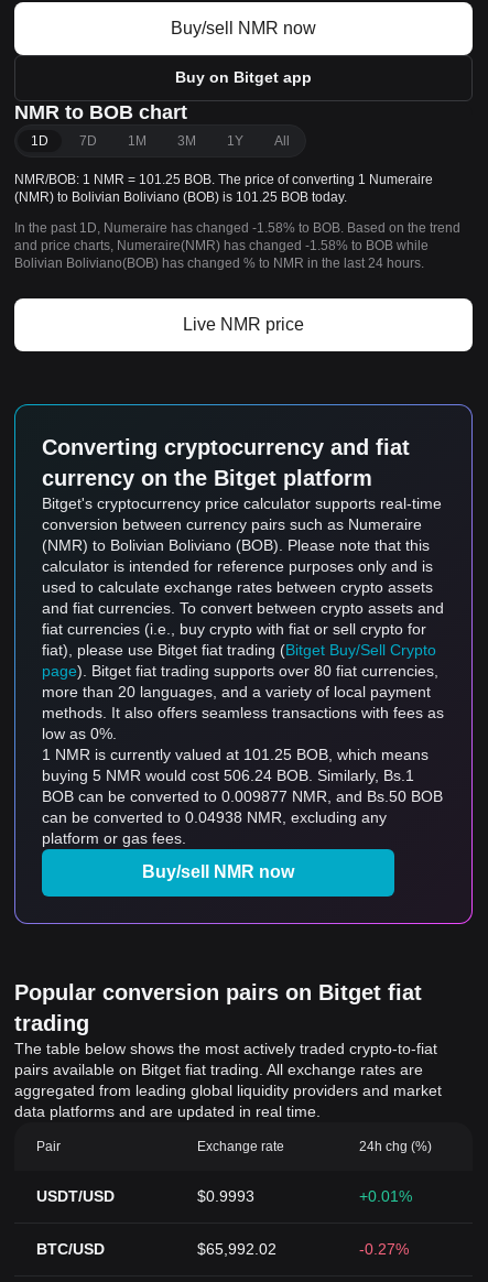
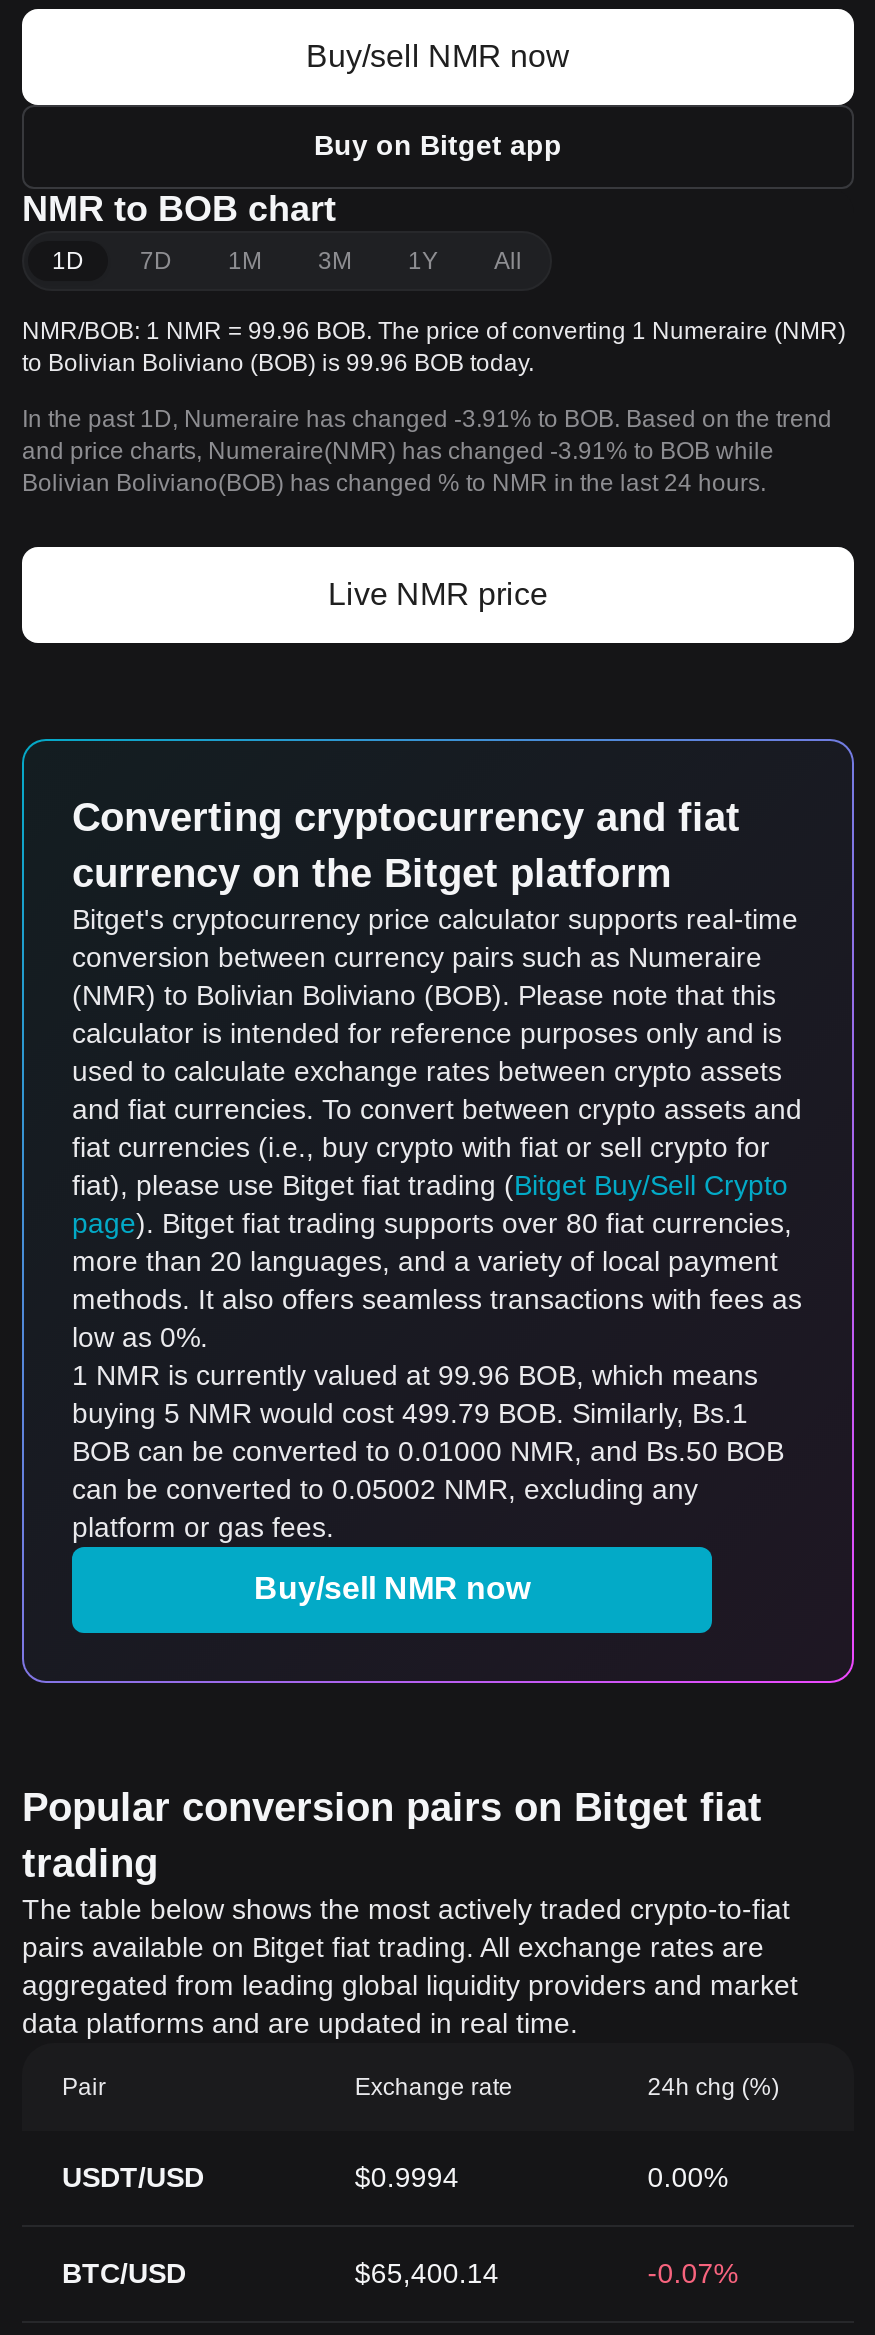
[14,172,433,205] NMR/BOB: 1 NMR = 101.25 BOB. The price of converting 1 Numeraire | (NMR) to Bolivian Boliviano (BOB) is 101.25 BOB today. -> [22,317,846,377] NMR/BOB: 1 NMR = 99.96 BOB. The price of converting 1 Numeraire (NMR) | to Bolivian Boliviano (BOB) is 99.96 BOB today.
[14,220,460,253] In the past 1D, Numeraire has changed -1.58% to BOB. Based on the trend | and price charts, Numeraire(NMR) has changed -1.58% to BOB while -> [22,405,832,465] In the past 1D, Numeraire has changed -3.91% to BOB. Based on the trend | and price charts, Numeraire(NMR) has changed -3.91% to BOB while
[42,746,429,763] 1 NMR is currently valued at 101.25 BOB, which means -> [72,1359,758,1391] 1 NMR is currently valued at 99.96 BOB, which means
[42,767,414,784] buying 5 NMR would cost 506.24 BOB. Similarly, Bs.1 -> [72,1397,748,1429] buying 5 NMR would cost 499.79 BOB. Similarly, Bs.1
[42,787,443,805] BOB can be converted to 0.009877 NMR, and Bs.50 BOB -> [72,1435,784,1467] BOB can be converted to 0.01000 NMR, and Bs.50 BOB
[42,808,387,826] can be converted to 0.04938 NMR, excluding any -> [72,1473,698,1505] can be converted to 0.05002 NMR, excluding any
[198,1187,255,1205] $0.9993 -> [355,2161,459,2193] $0.9994
[359,1187,412,1205] +0.01% -> [648,2161,728,2193] 0.00%
[198,1240,277,1258] $65,992.02 -> [355,2257,499,2289] $65,400.14
[359,1240,408,1258] -0.27% -> [648,2257,738,2289] -0.07%

